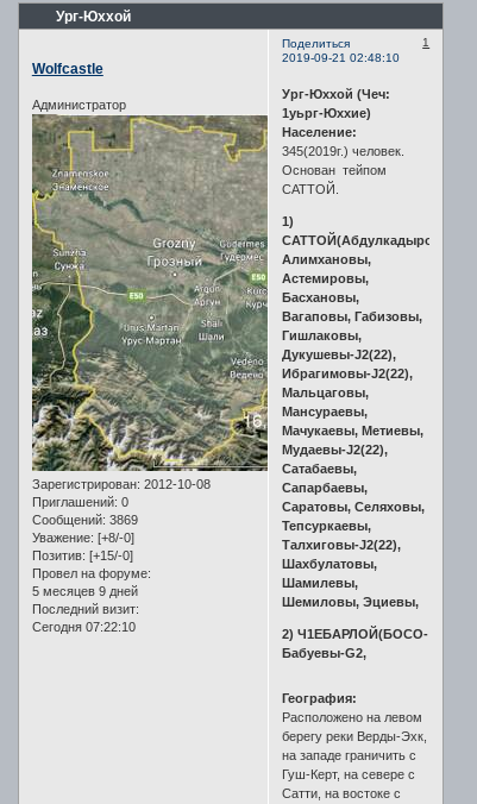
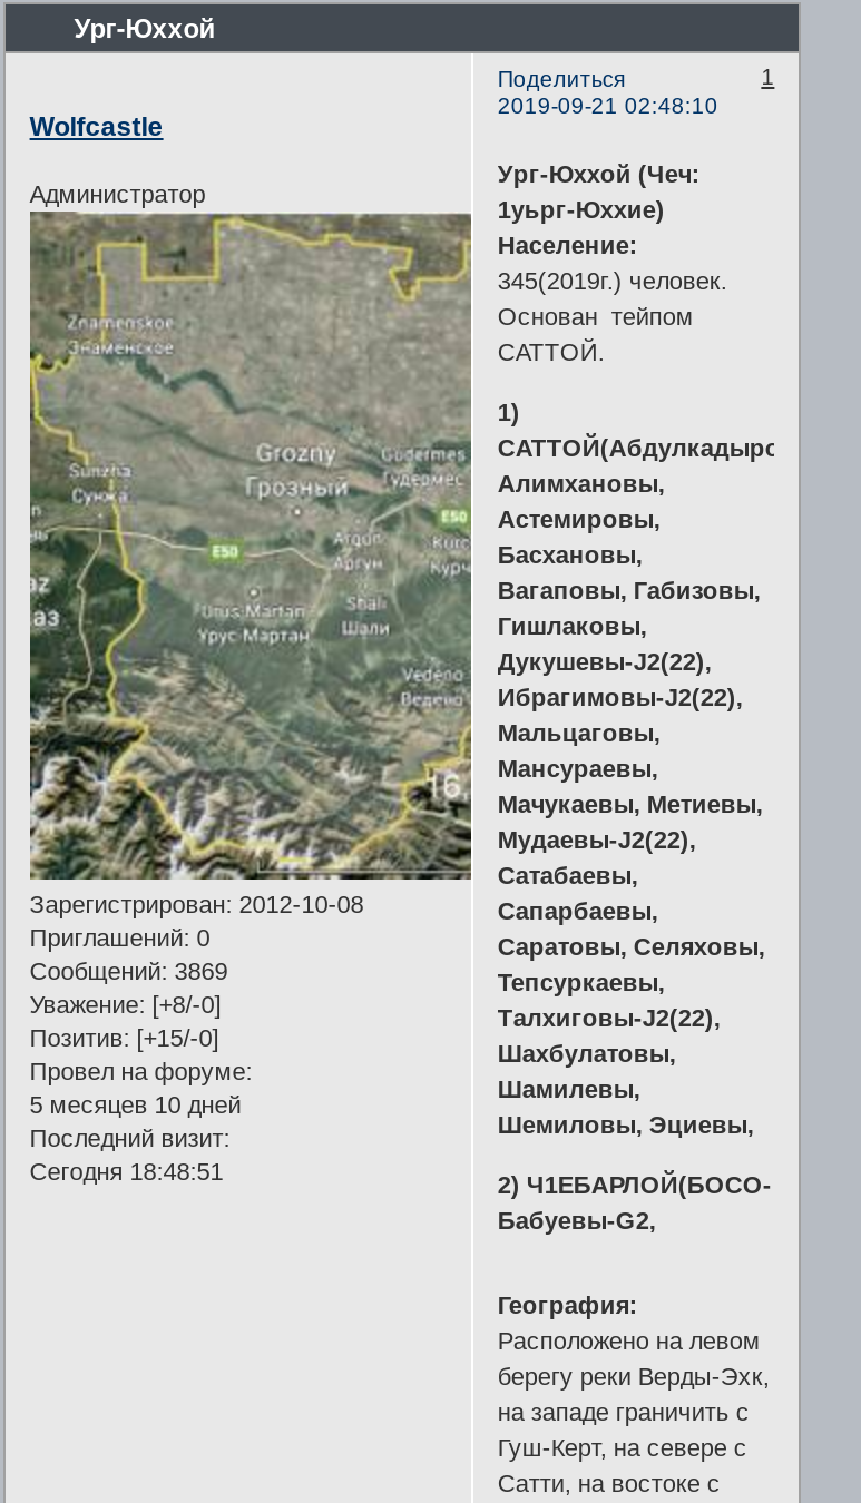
[32,583,138,598] 5 месяцев 9 дней -> [30,1090,241,1117] 5 месяцев 10 дней
[32,619,135,633] Сегодня 07:22:10 -> [30,1157,223,1184] Сегодня 18:48:51

